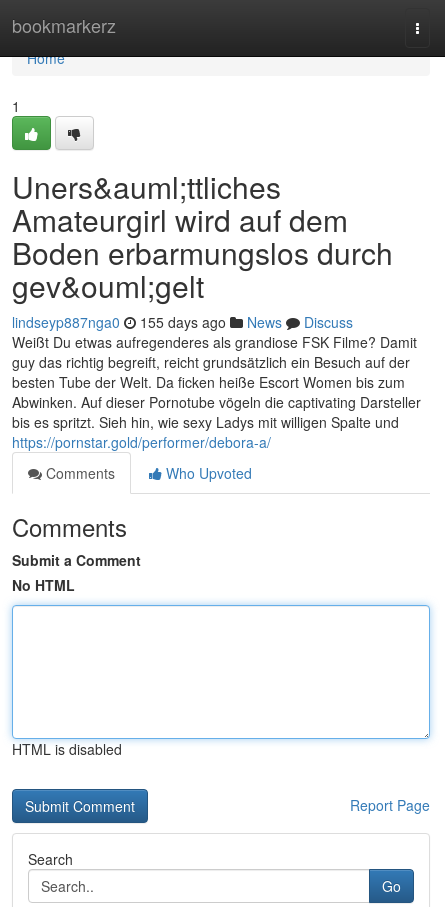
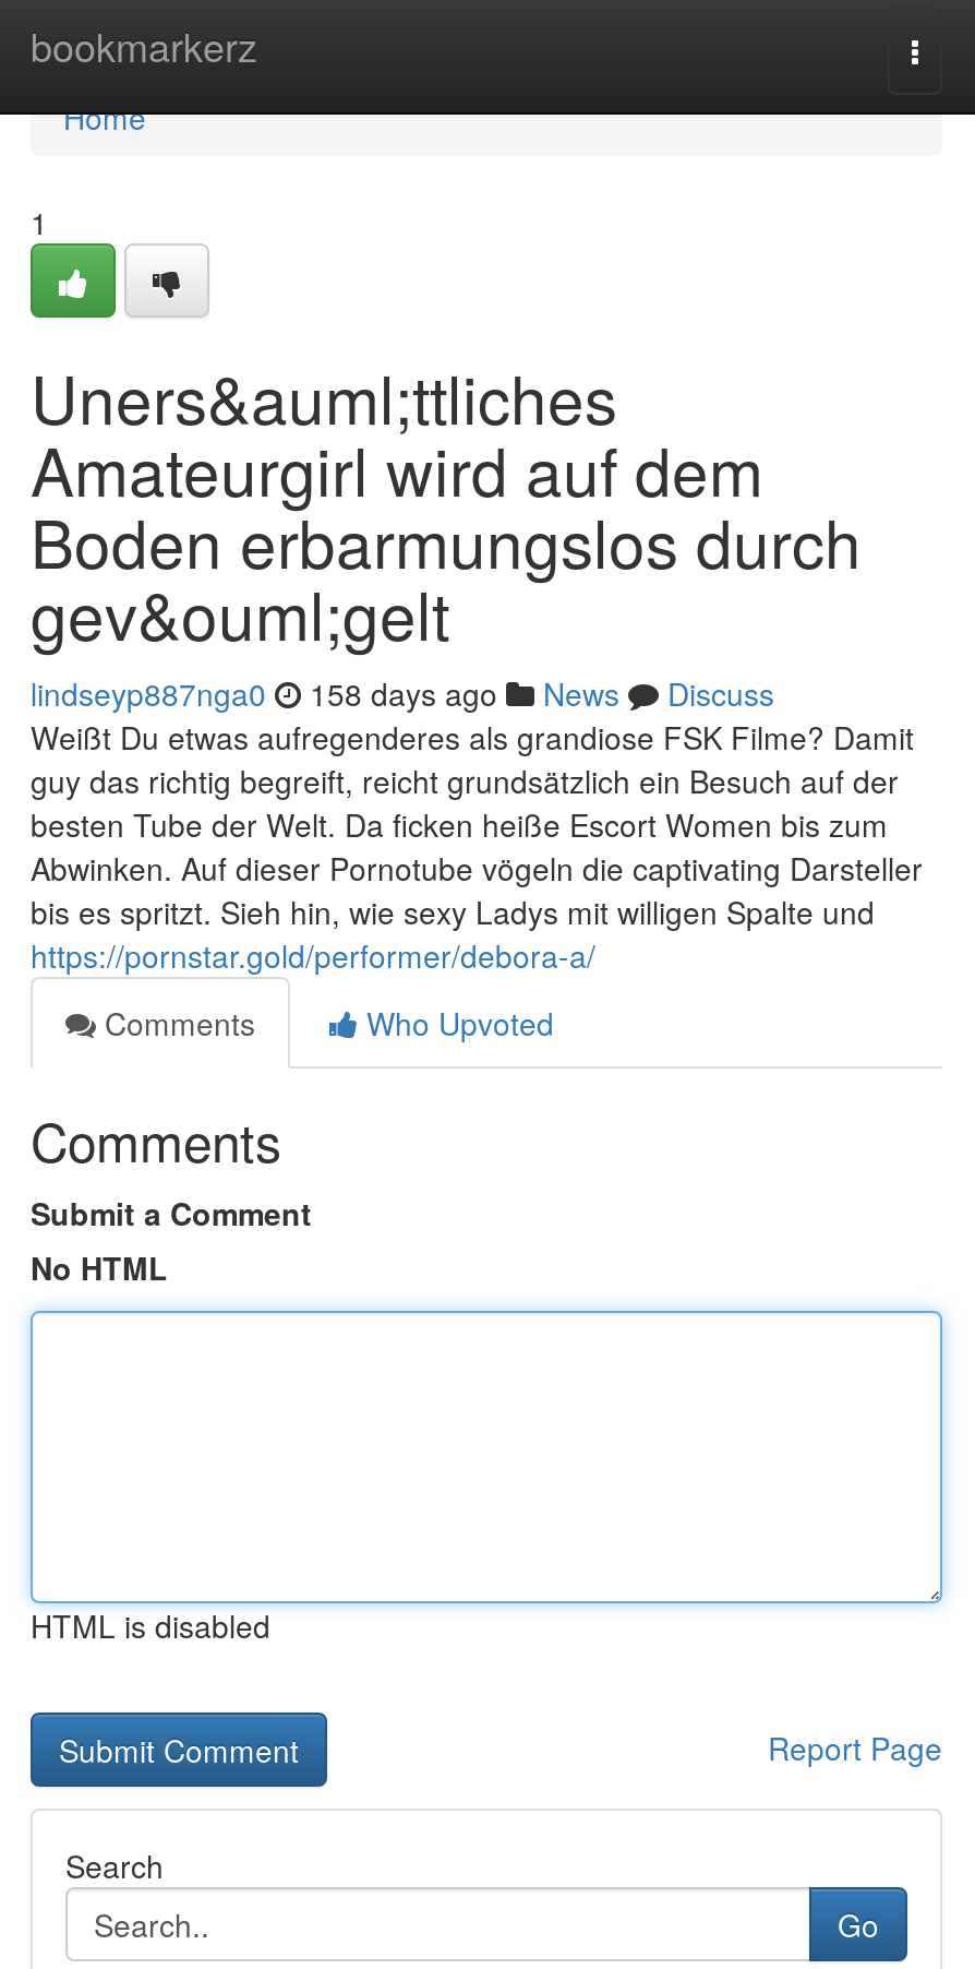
[12,312,353,332] lindseyp887nga0 155 days ago News Discuss -> [31,671,774,715] lindseyp887nga0 158 days ago News Discuss

